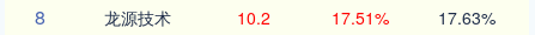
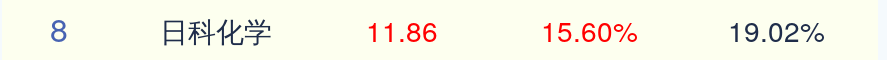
[104,6,495,30] 龙源技术 | 10.2 | 17.51% | 17.63% -> [160,11,824,51] 日科化学 | 11.86 | 15.60% | 19.02%

